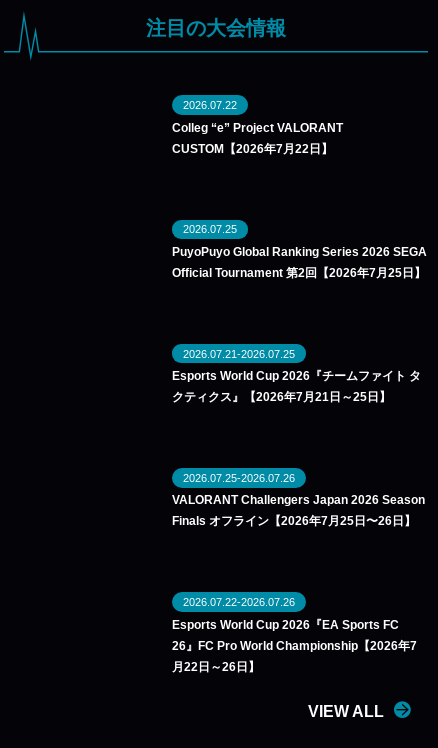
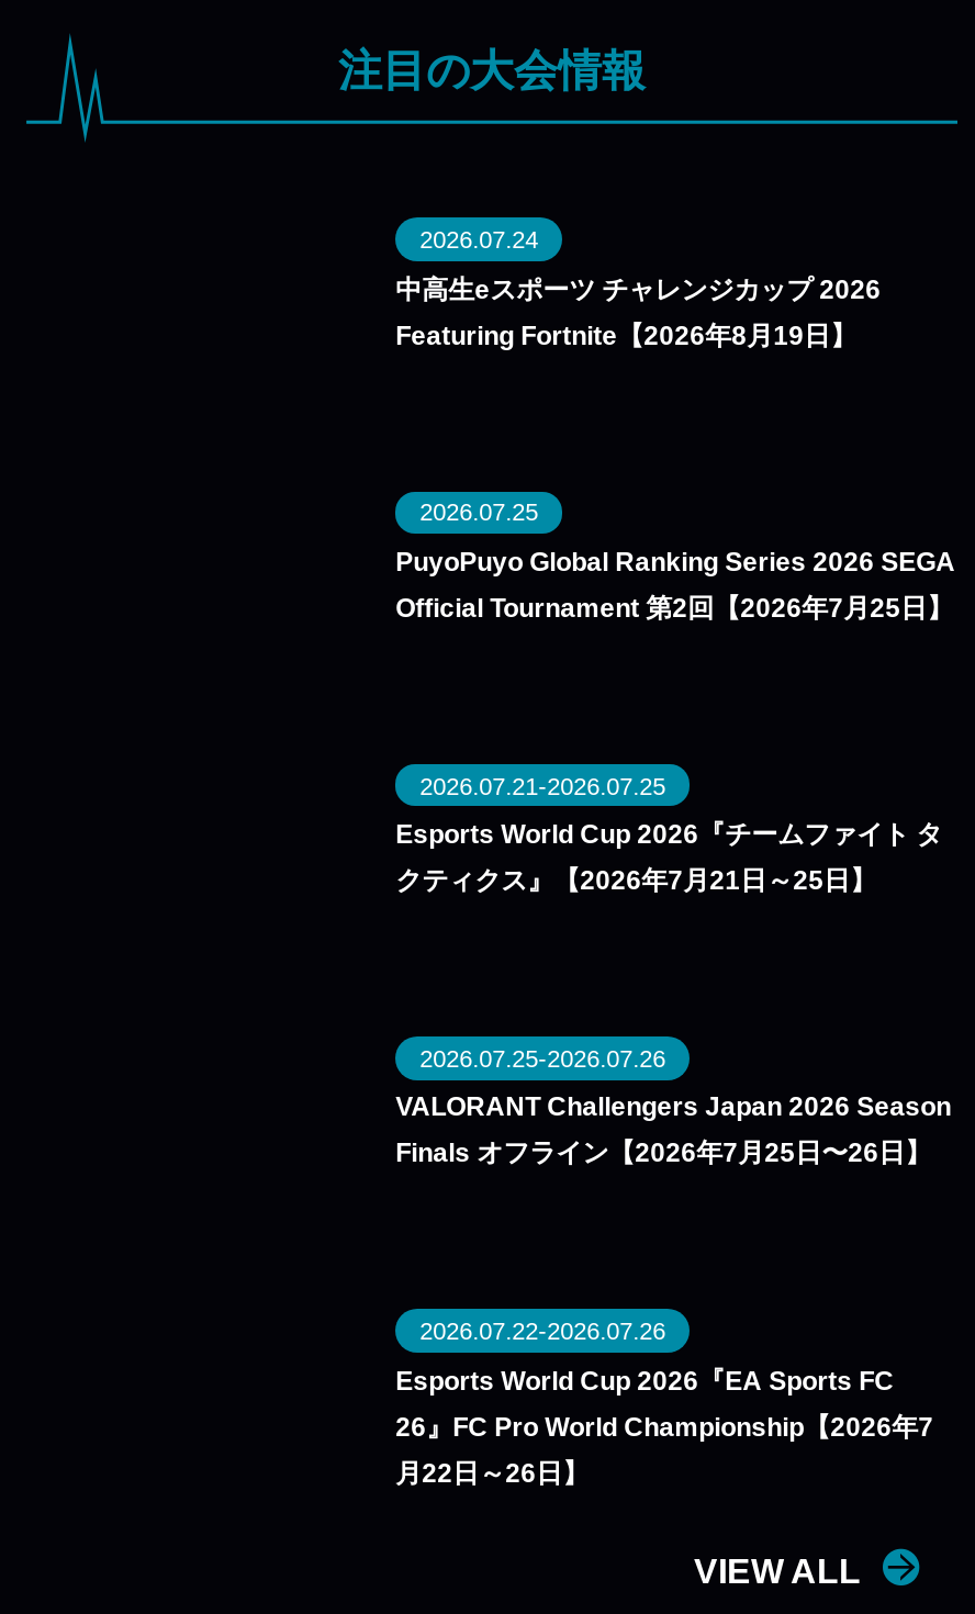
[183,99,237,111] 2026.07.22 -> [420,226,538,253] 2026.07.24
[172,120,343,134] Colleg “e” Project VALORANT -> [395,273,881,304] 中高生eスポーツ チャレンジカップ 2026
[172,141,333,155] CUSTOM【2026年7月22日】 -> [395,320,857,350] Featuring Fortnite【2026年8月19日】

